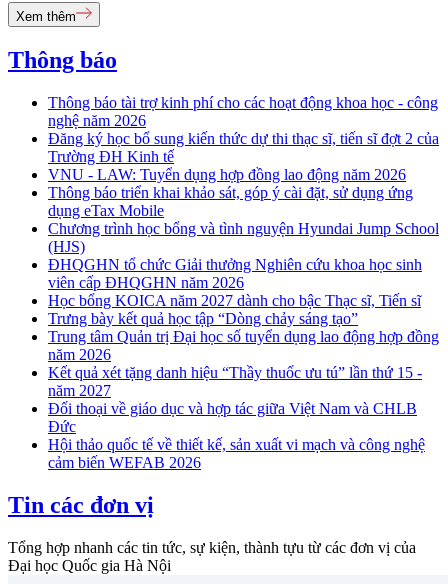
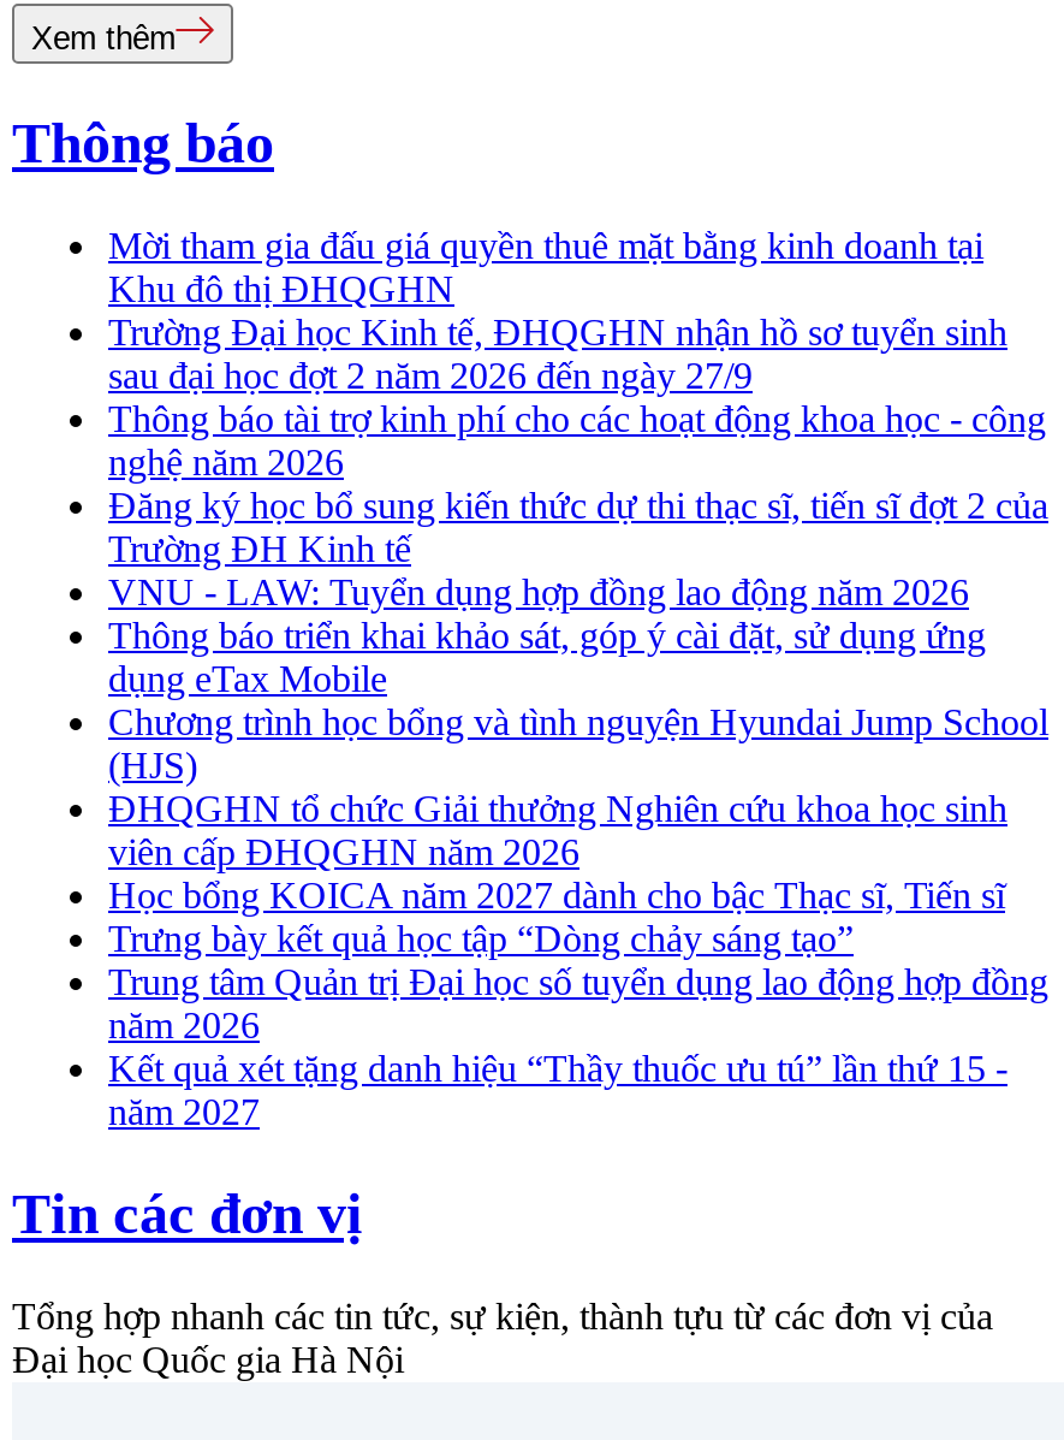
none -> [108,225,1007,396] Mời tham gia đấu giá quyền thuê mặt bằng kinh doanh tại | Khu đô thị ĐHQGHN | Trường Đại học Kinh tế, ĐHQGHN nhận hồ sơ tuyển sinh | sau đại học đợt 2 năm 2026 đến ngày 27/9
moved [48,94,439,399] -> [108,399,1048,1133]: Thông báo tài trợ kinh phí cho các hoạt động khoa học - công | nghệ năm 2026 | Đăng ký học bổ sung kiến thức dự thi thạc sĩ, tiến sĩ đợt 2 của | ... | Kết quả xét tặng danh hiệu “Thầy thuốc ưu tú” lần thứ 15 - | năm 2027
[48,400,425,471] Đối thoại về giáo dục và hợp tác giữa Việt Nam và CHLB | Đức | Hội thảo quốc tế về thiết kế, sản xuất vi mạch và công nghệ | cảm biến WEFAB 2026 -> none

